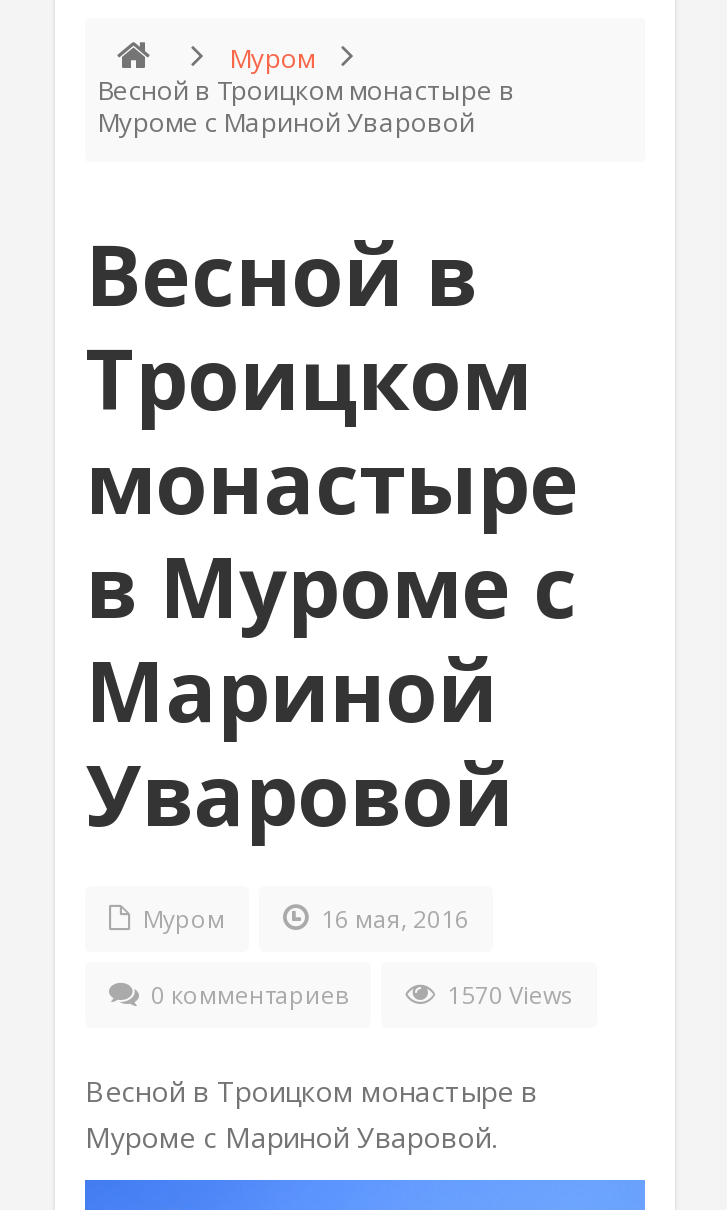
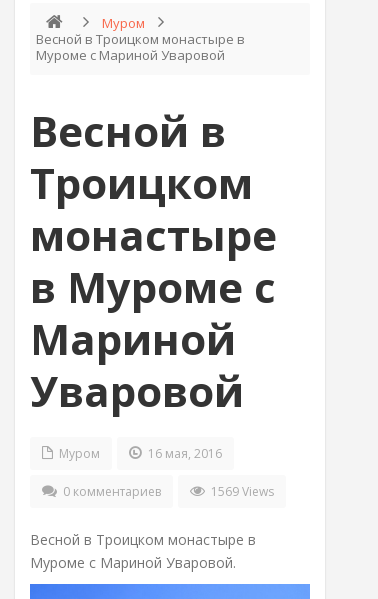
[441,978,573,1012] 1570 Views -> [208,483,274,500] 1569 Views

